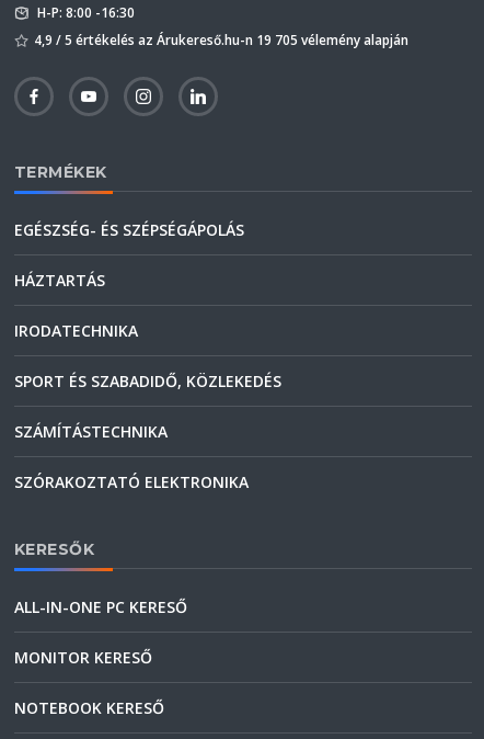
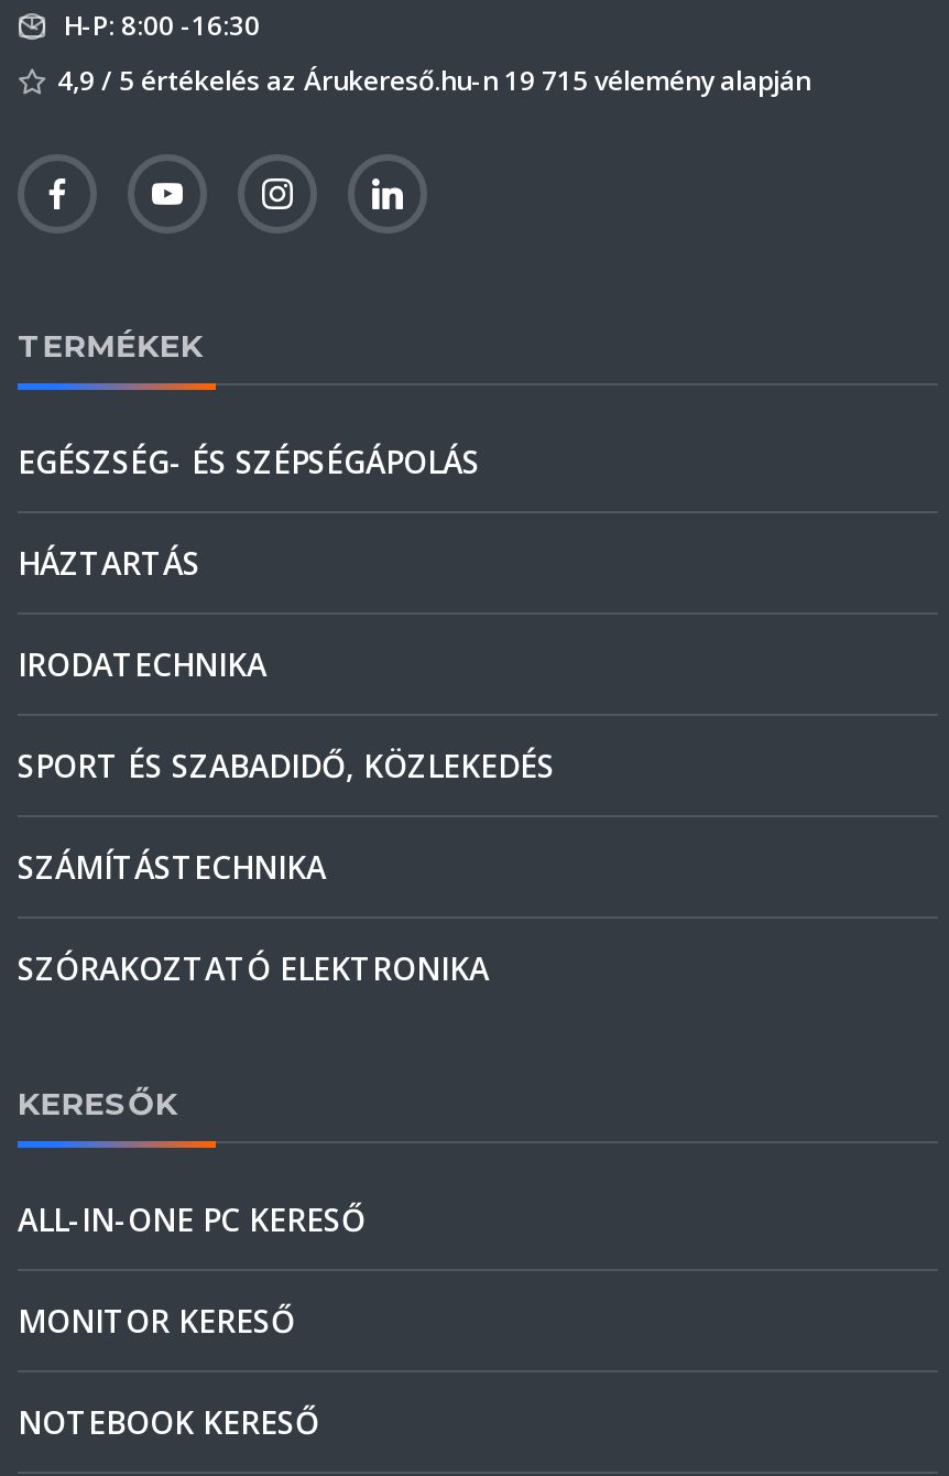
[34,30,408,49] 4,9 / 5 értékelés az Árukereső.hu-n 19 705 vélemény alapján -> [57,61,810,98] 4,9 / 5 értékelés az Árukereső.hu-n 19 715 vélemény alapján

